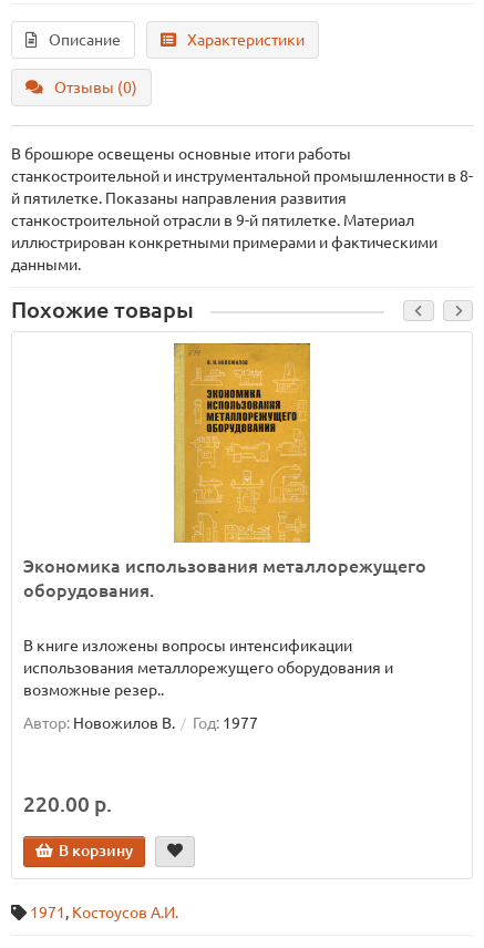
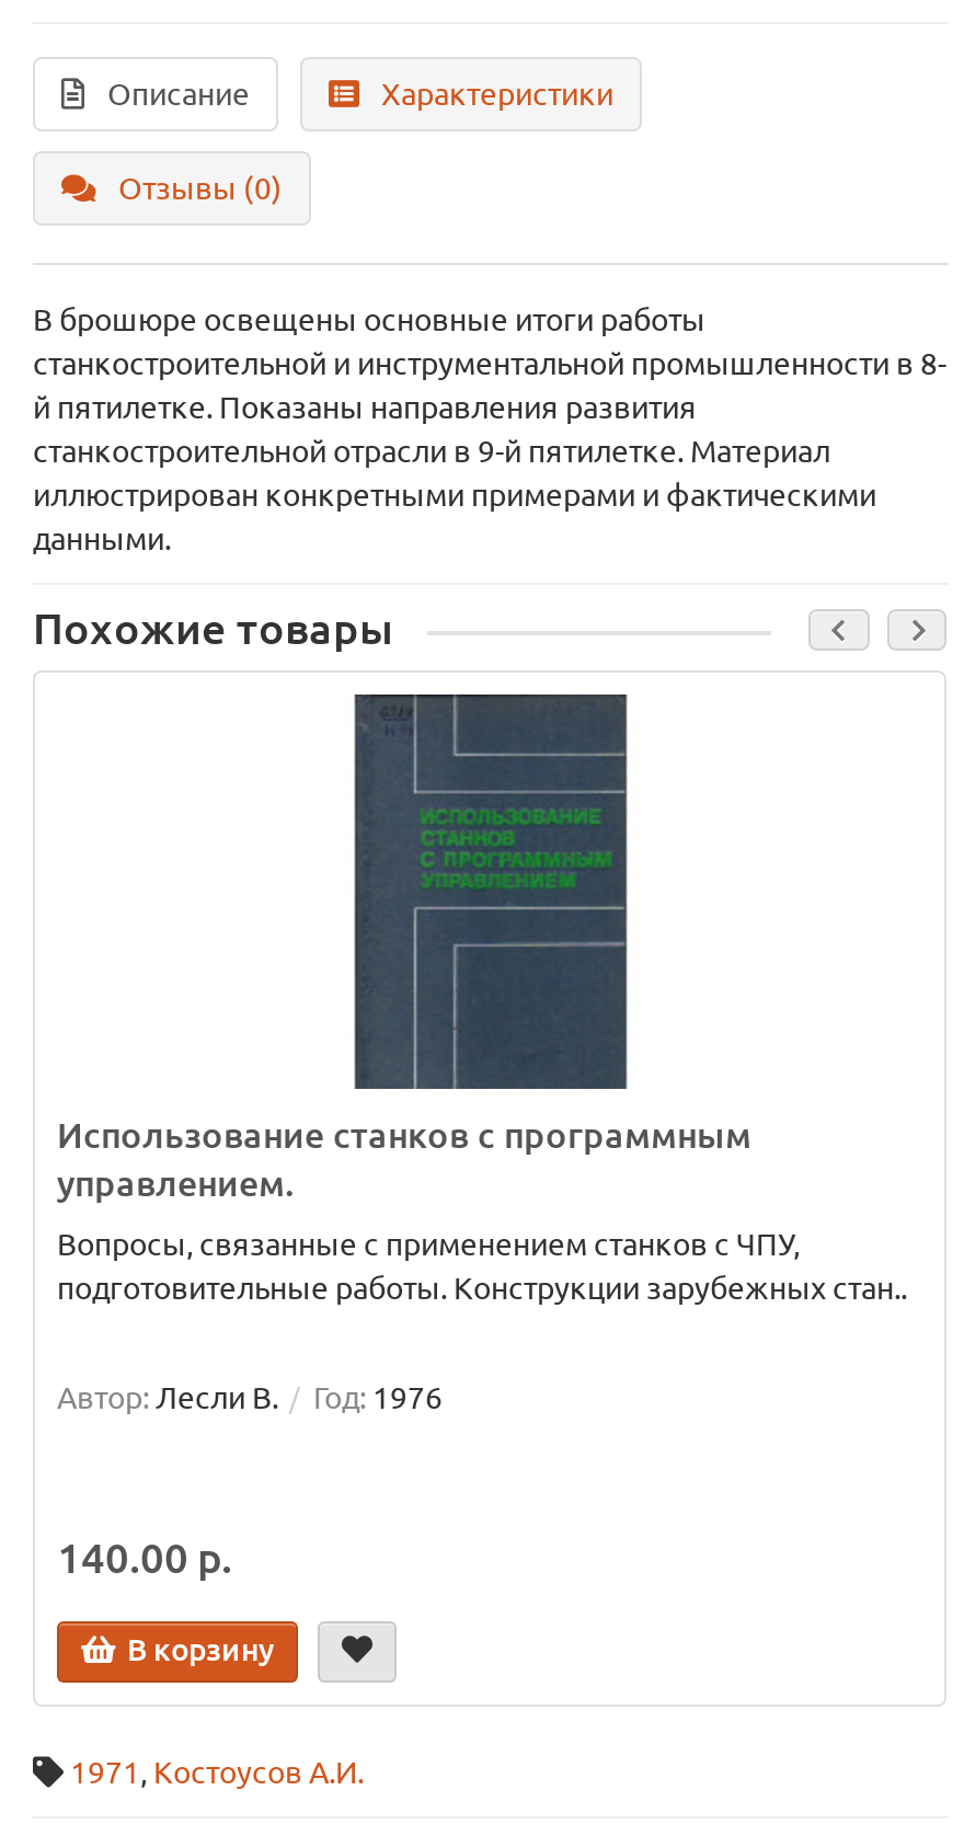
[23,342,426,600] [image] | Экономика использования металлорежущего | оборудования. -> [57,692,751,1203] [image] | Использование станков с программным | управлением.
[23,637,393,699] В книге изложены вопросы интенсификации | использования металлорежущего оборудования и | возможные резер.. -> [57,1227,907,1306] Вопросы, связанные с применением станков с ЧПУ, | подготовительные работы. Конструкции зарубежных стан..
[23,714,258,732] Автор: Новожилов В. | Год: 1977 -> [57,1380,443,1415] Автор: Лесли В. | Год: 1976
[23,792,112,816] 220.00 р. -> [57,1534,232,1582] 140.00 р.

